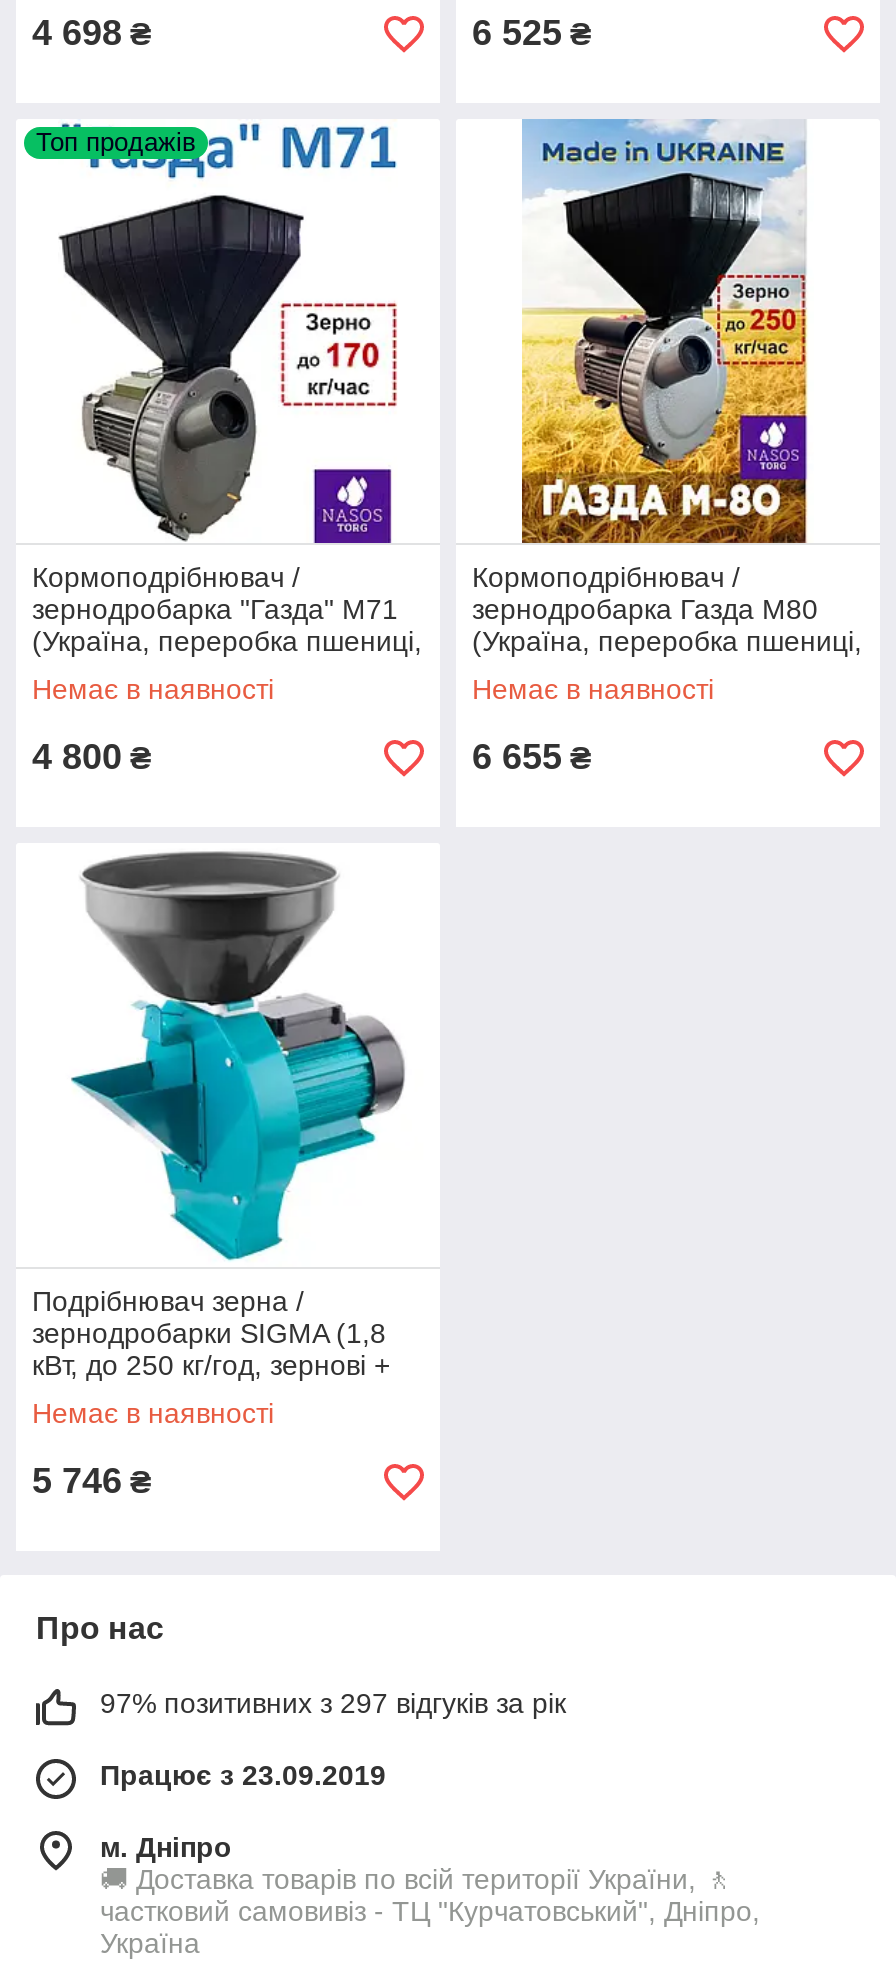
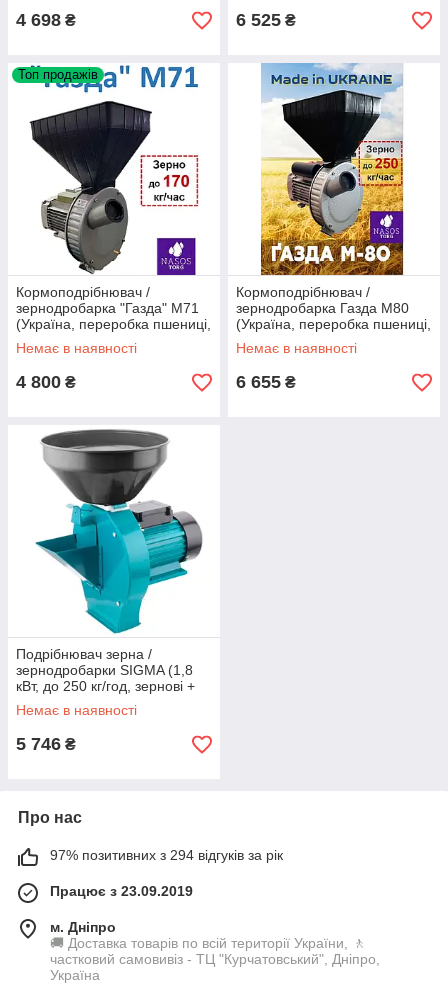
[100,1687,566,1719] 97% позитивних з 297 відгуків за рік -> [50,847,283,863] 97% позитивних з 294 відгуків за рік

